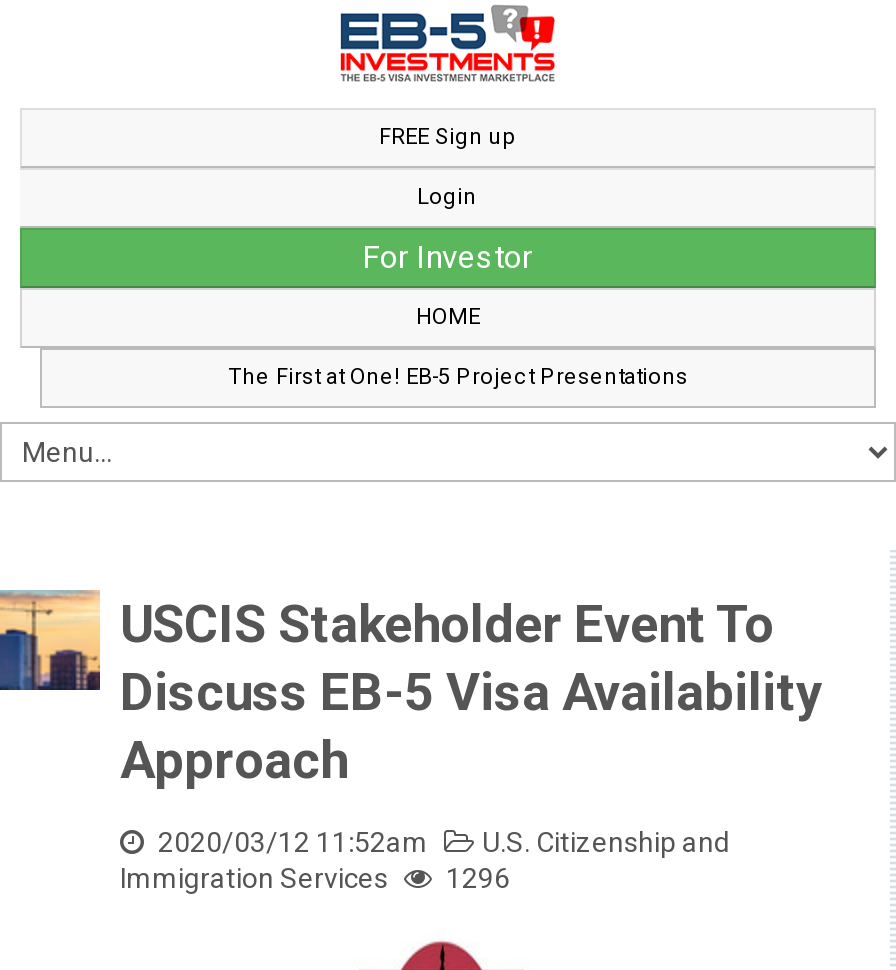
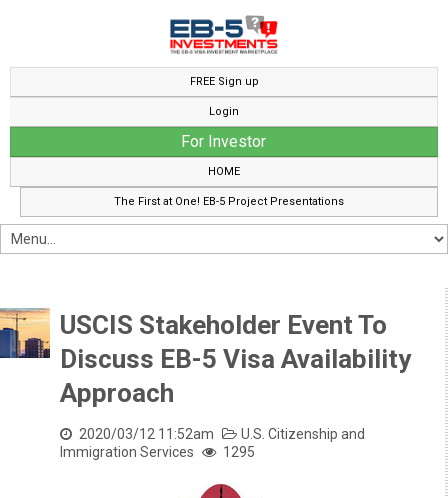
[120,862,510,894] Immigration Services 1296 -> [60,444,255,460] Immigration Services 1295

